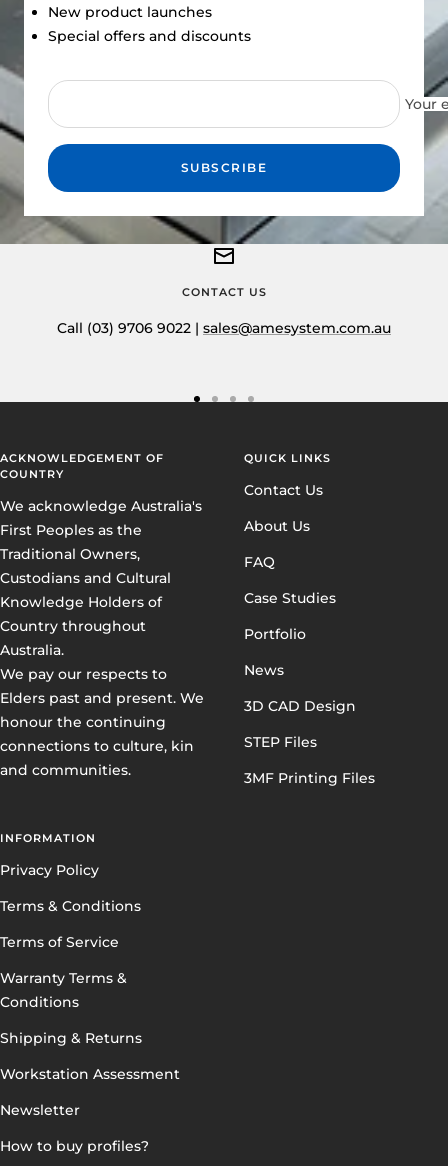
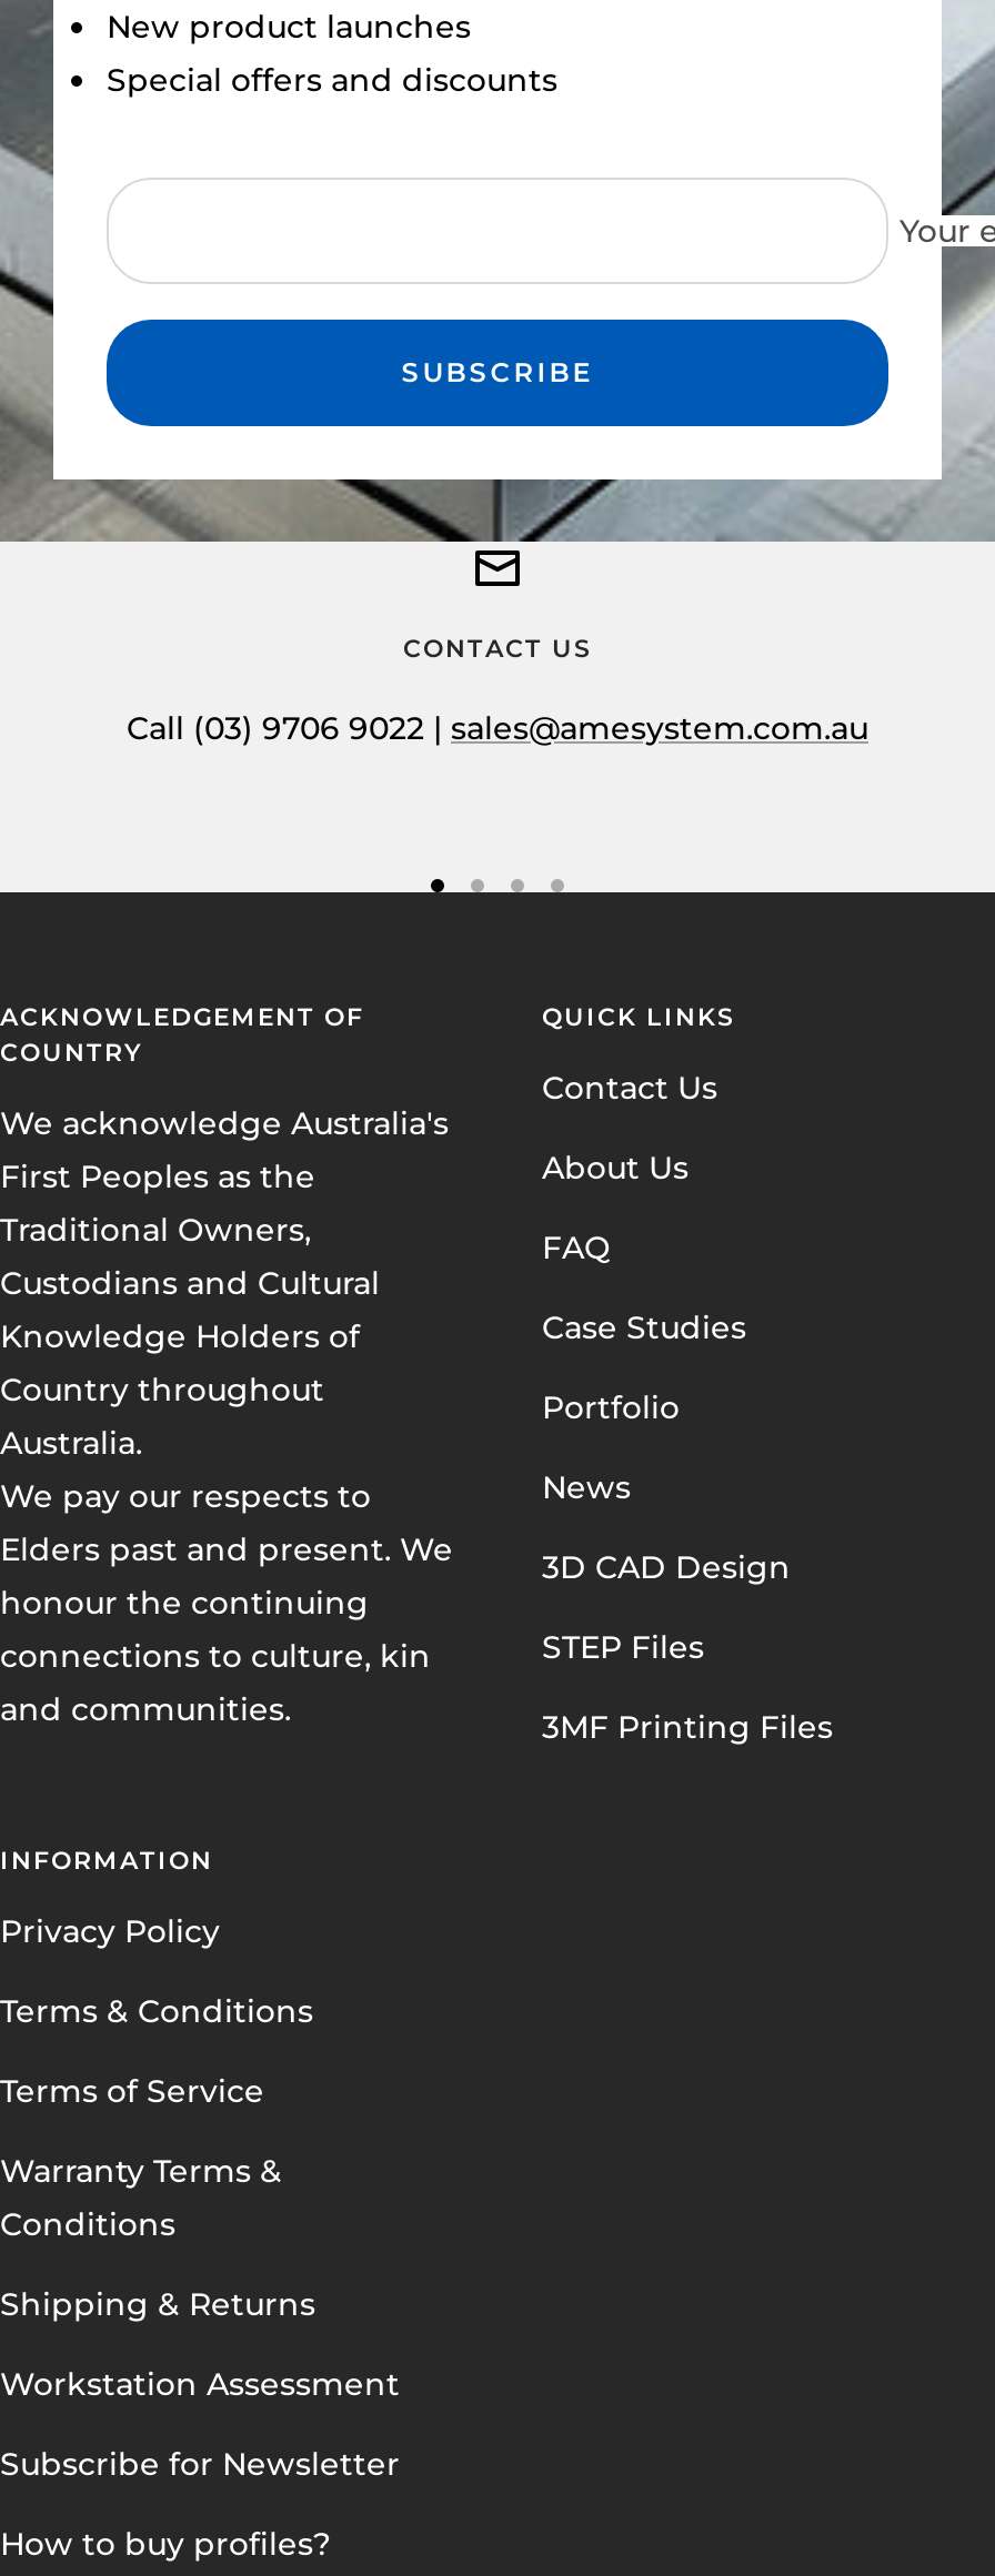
[0,1101,80,1119] Newsletter -> [0,2444,400,2484] Subscribe for Newsletter

